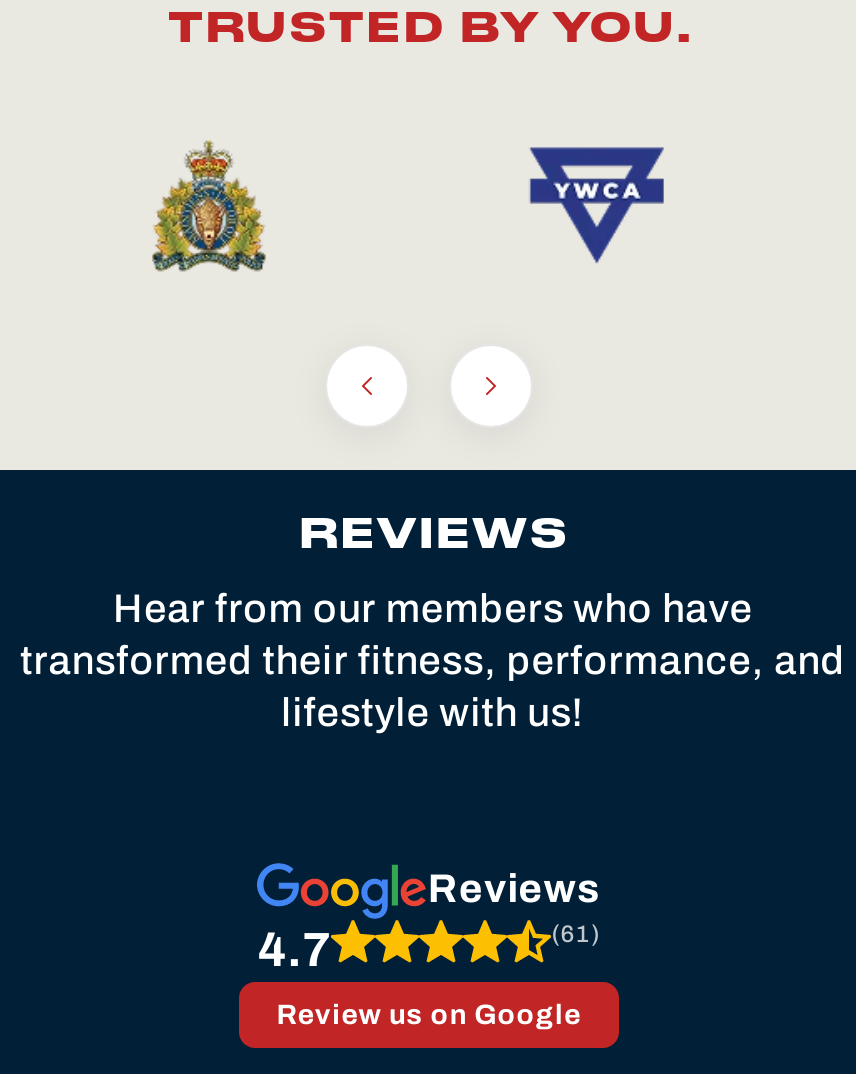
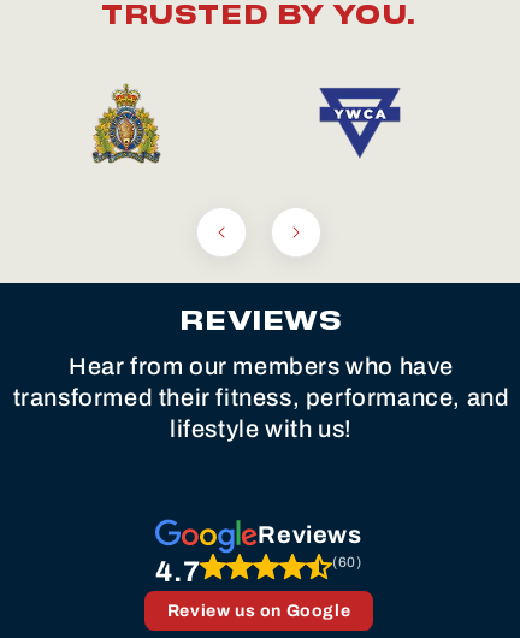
[551,920,600,948] (61) -> [332,554,362,571] (60)

